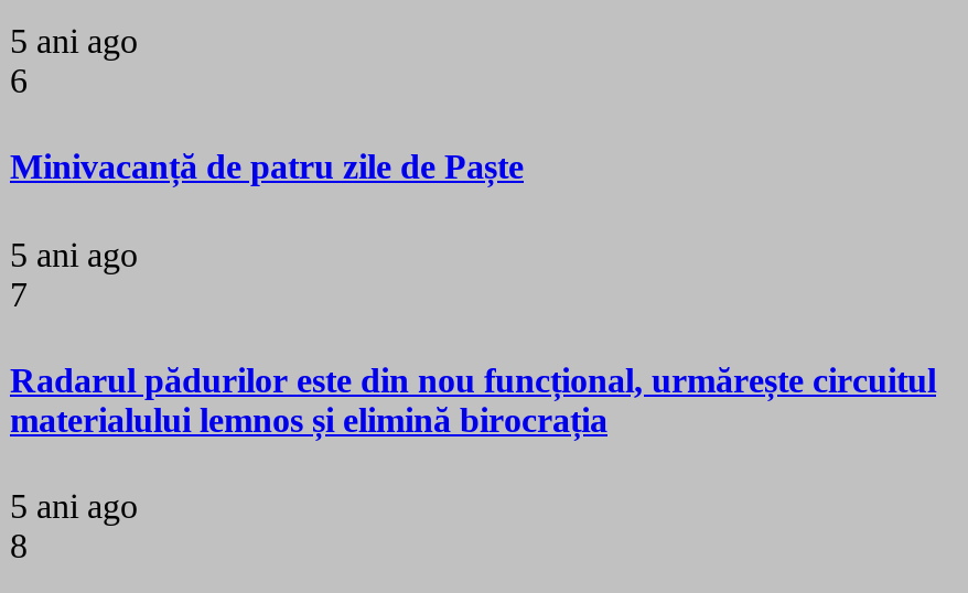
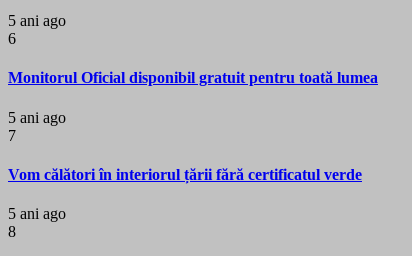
[10,149,524,186] Minivacanță de patru zile de Paște -> [8,69,378,86] Monitorul Oficial disponibil gratuit pentru toată lumea
[10,361,936,438] Radarul pădurilor este din nou funcțional, urmărește circuitul | materialului lemnos și elimină birocrația -> [8,166,362,183] Vom călători în interiorul țării fără certificatul verde

